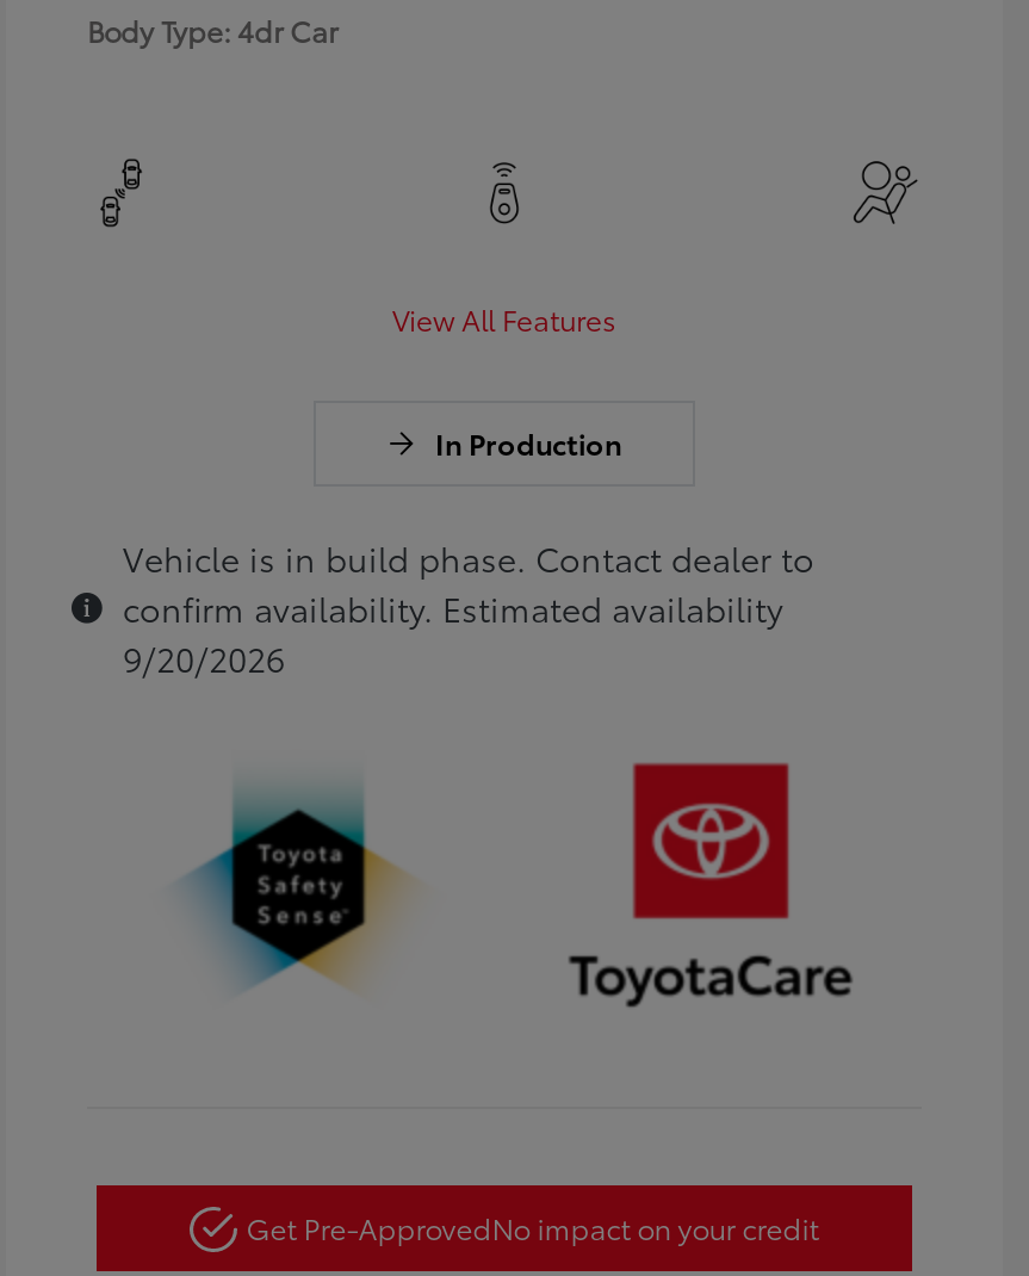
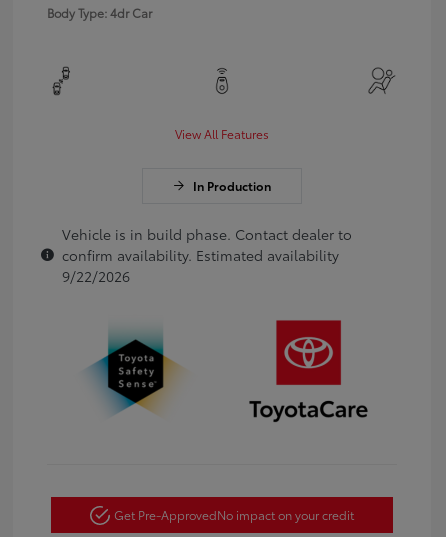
[123,633,285,681] 9/20/2026 -> [62,266,130,286] 9/22/2026

